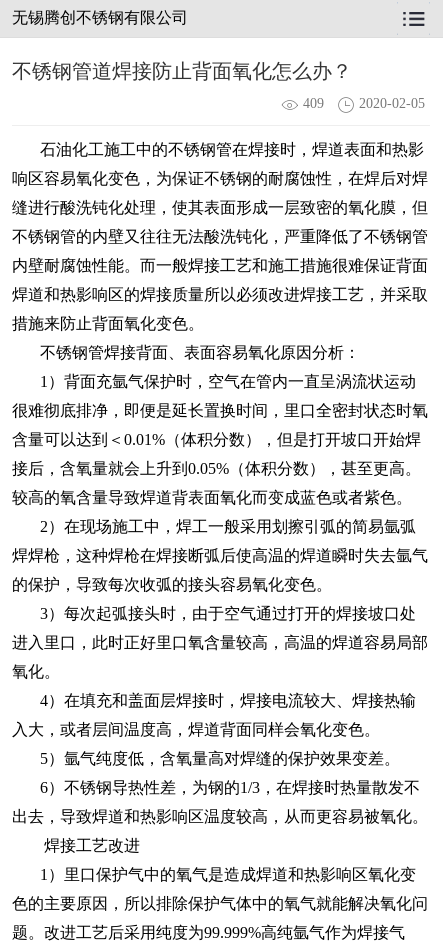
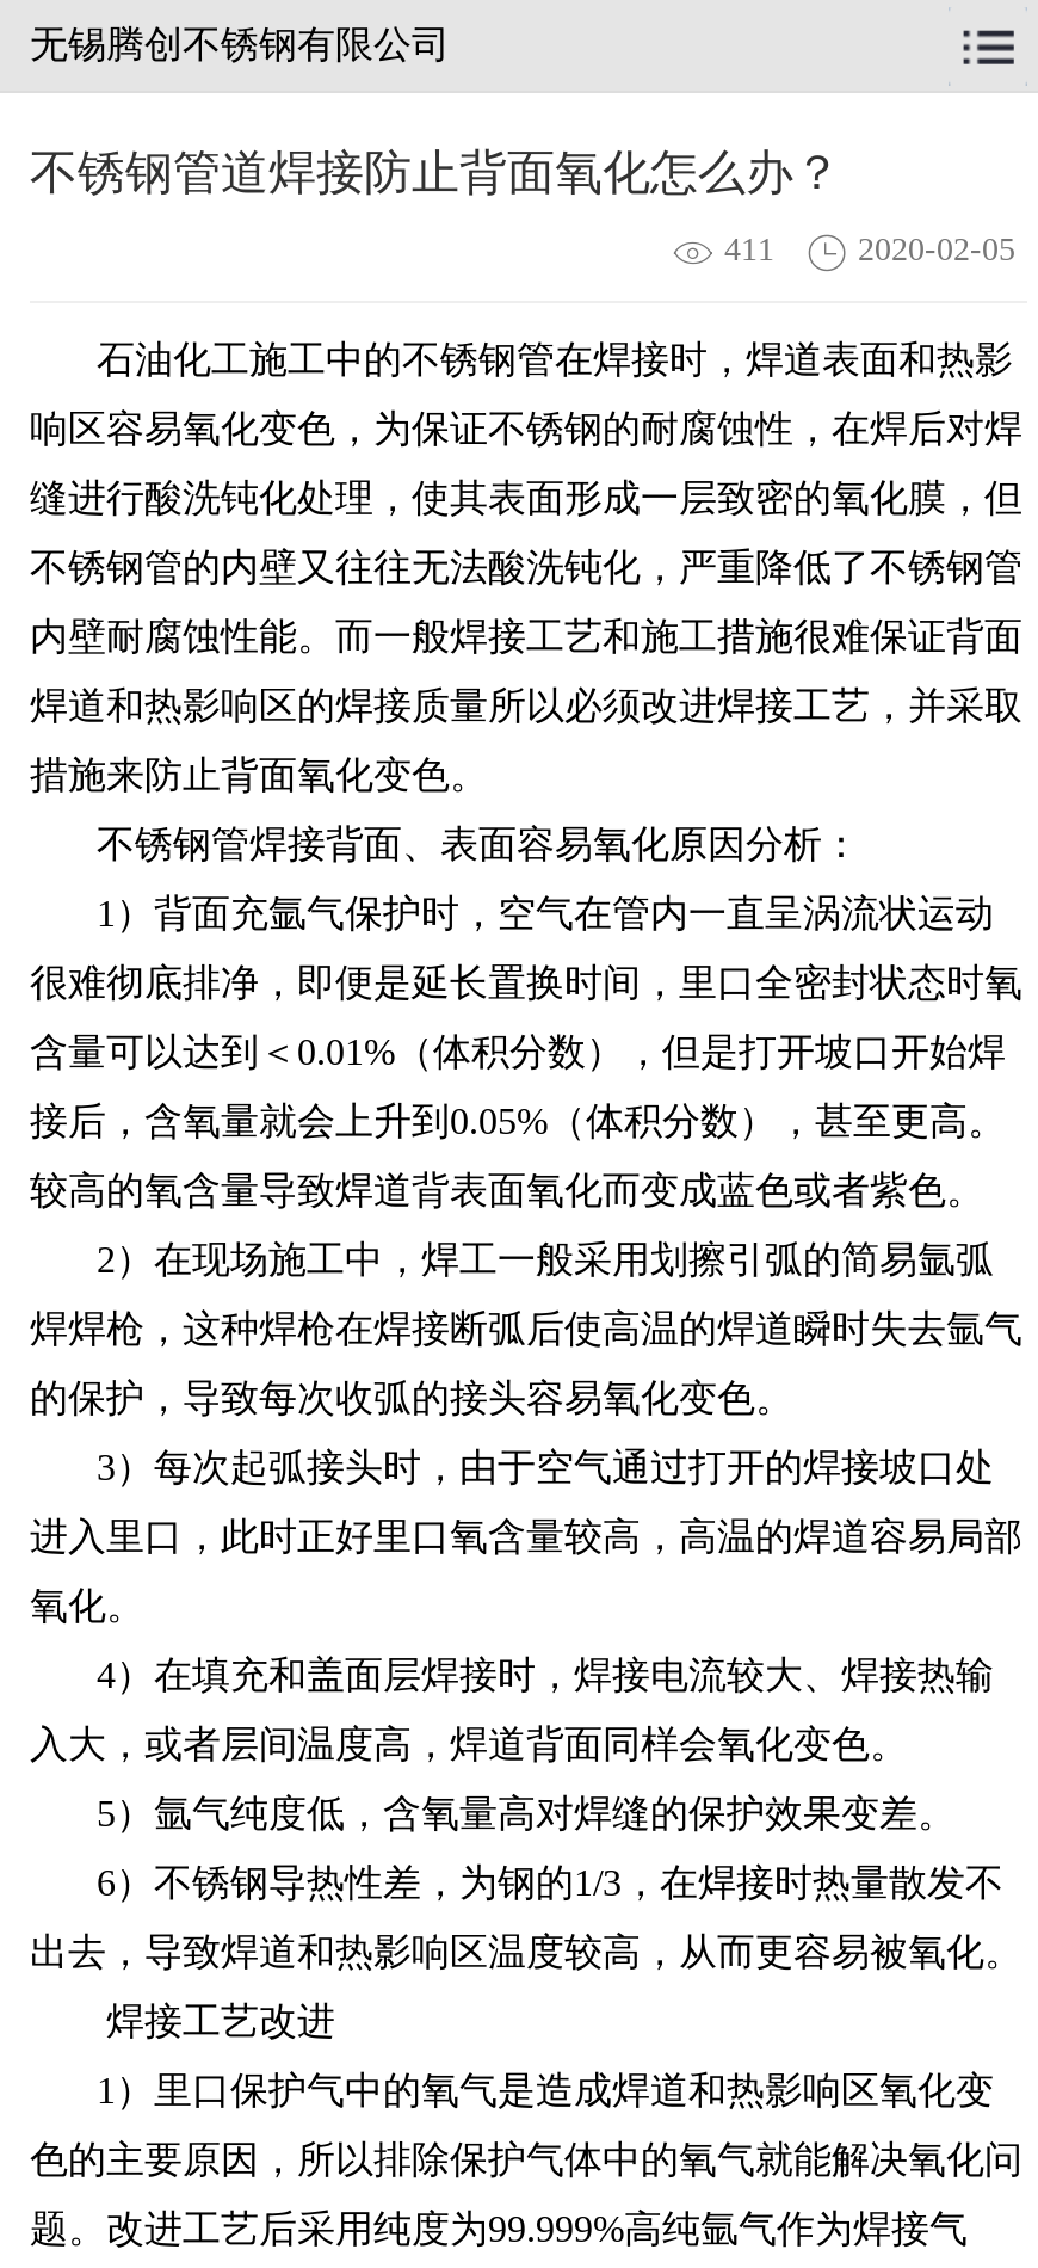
[303,96,324,111] 409 -> [724,232,774,267] 411

